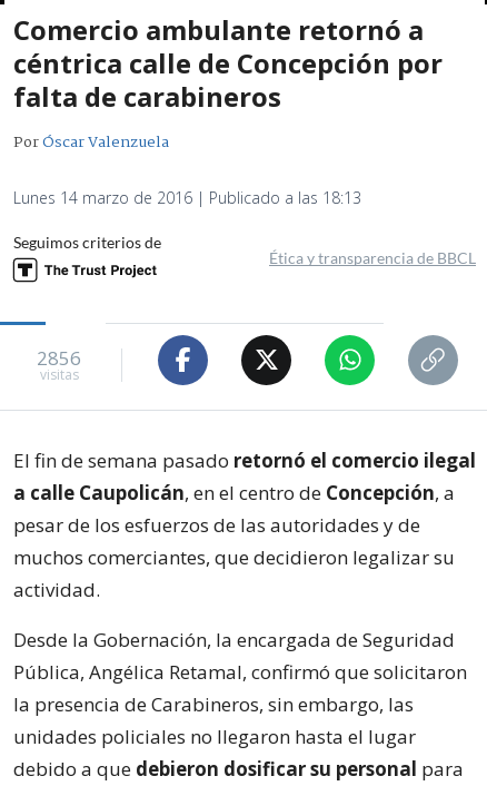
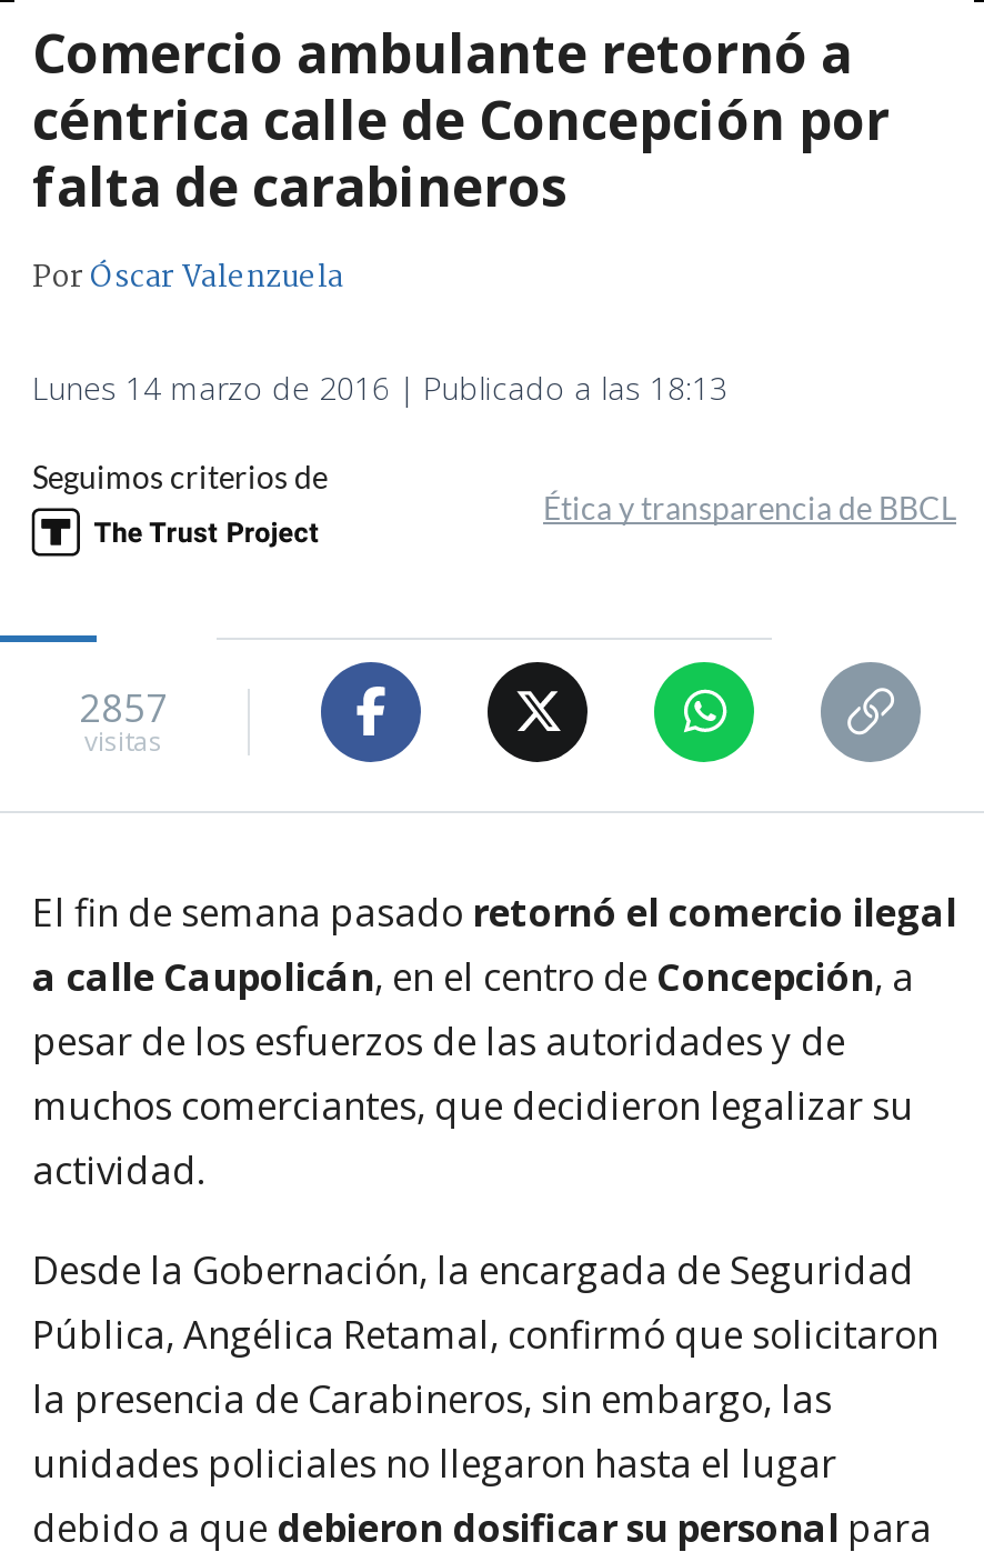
[37,345,81,371] 2856 -> [79,683,168,734] 2857

